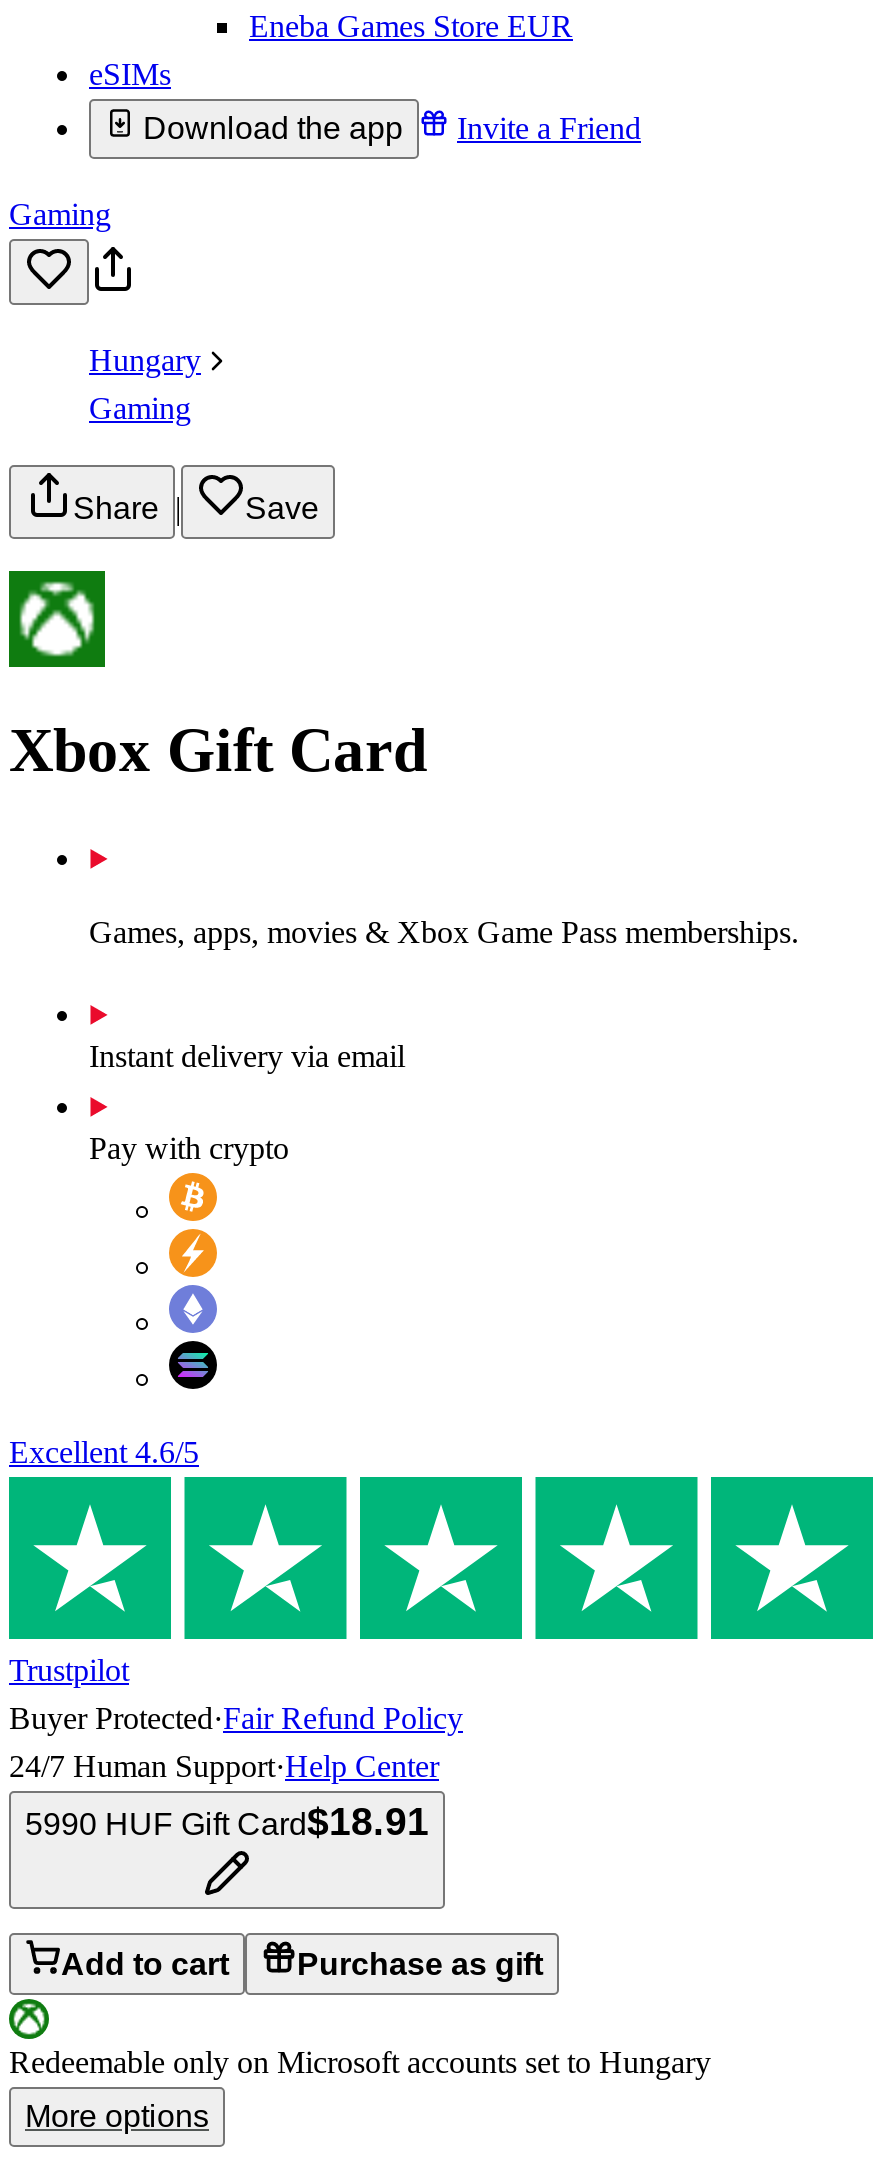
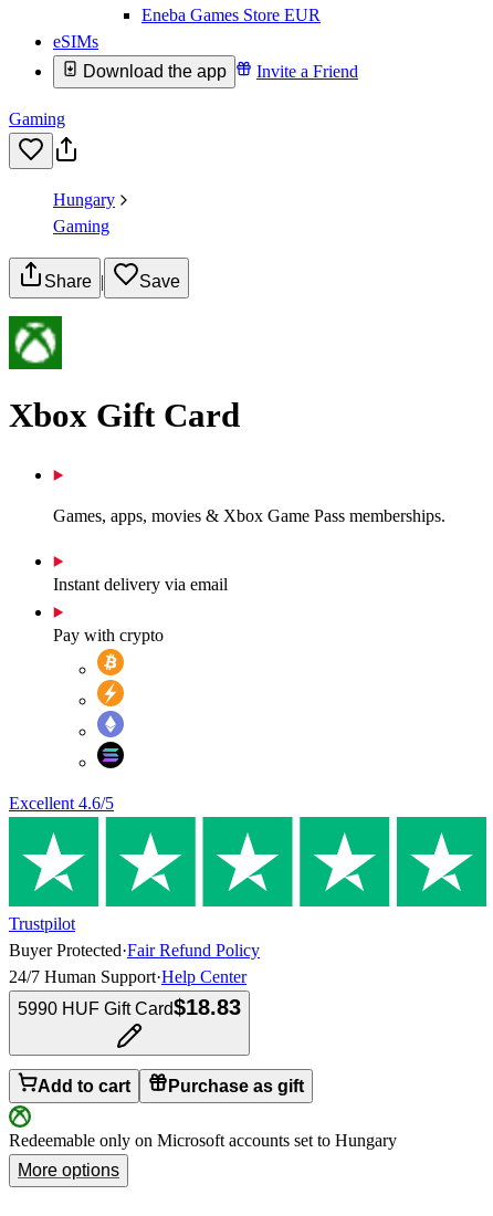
[25,1799,429,1843] 5990 HUF Gift Card$18.91 -> [18,995,241,1019] 5990 HUF Gift Card$18.83

